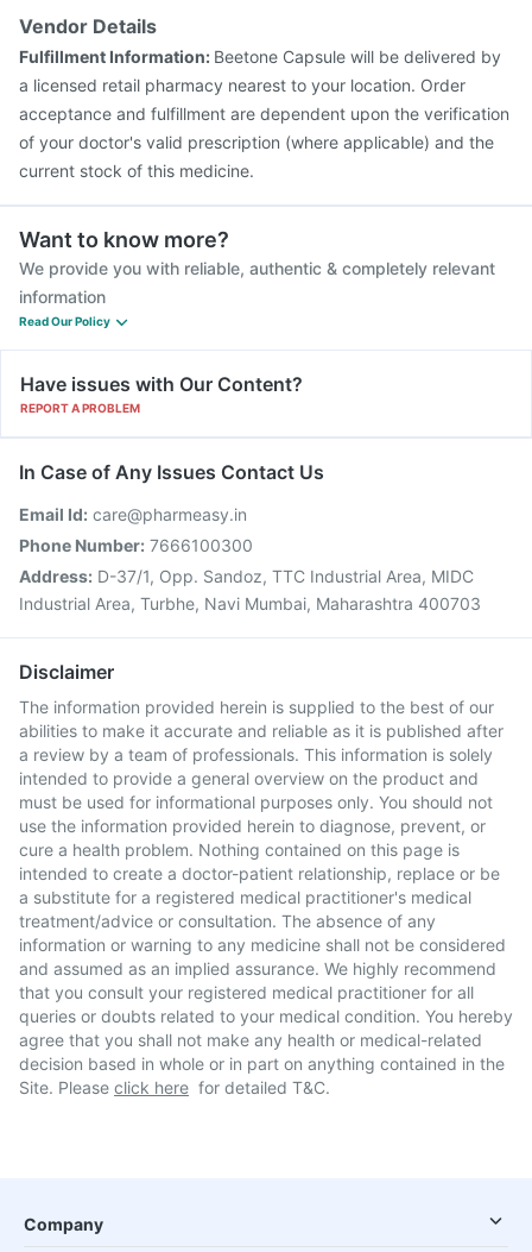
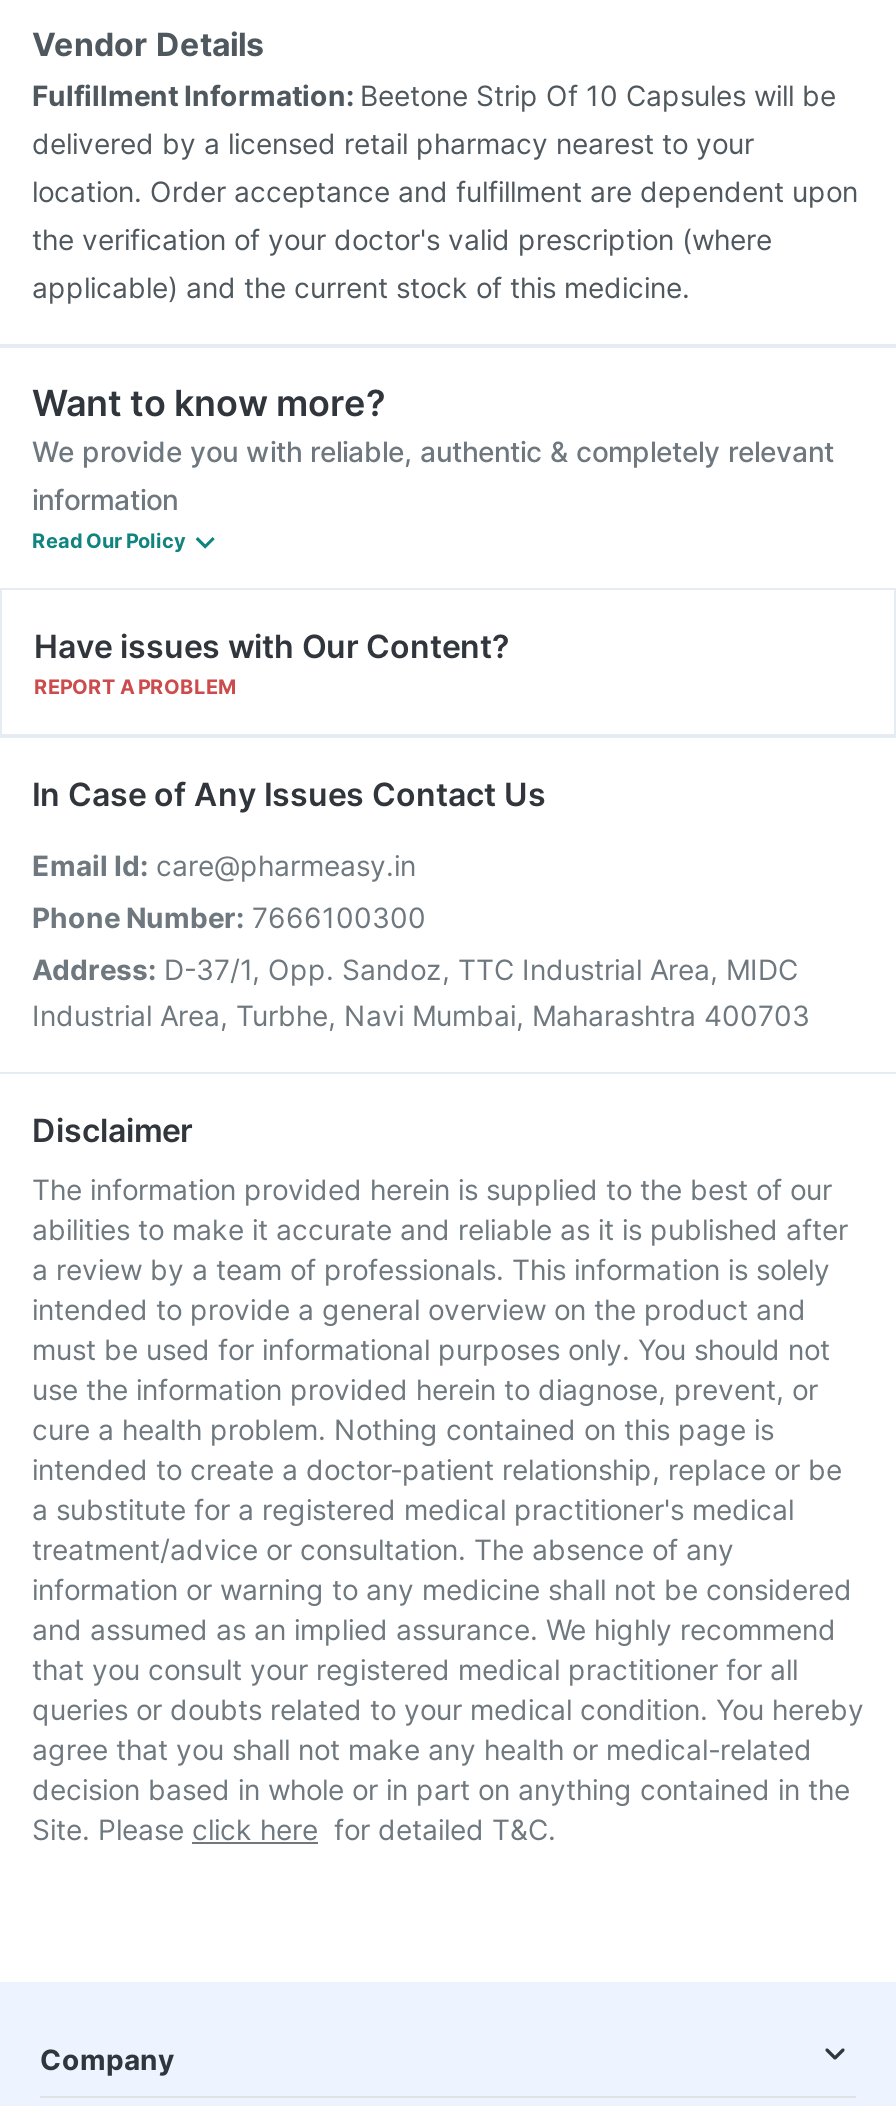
[19,46,509,181] Fulfillment Information: Beetone Capsule will be delivered by | a licensed retail pharmacy nearest to your location. Order | acceptance and fulfillment are dependent upon the verification | of your doctor's valid prescription (where applicable) and the | current stock of this medicine. -> [32,78,858,304] Fulfillment Information: Beetone Strip Of 10 Capsules will be | delivered by a licensed retail pharmacy nearest to your | location. Order acceptance and fulfillment are dependent upon | the verification of your doctor's valid prescription (where | applicable) and the current stock of this medicine.

